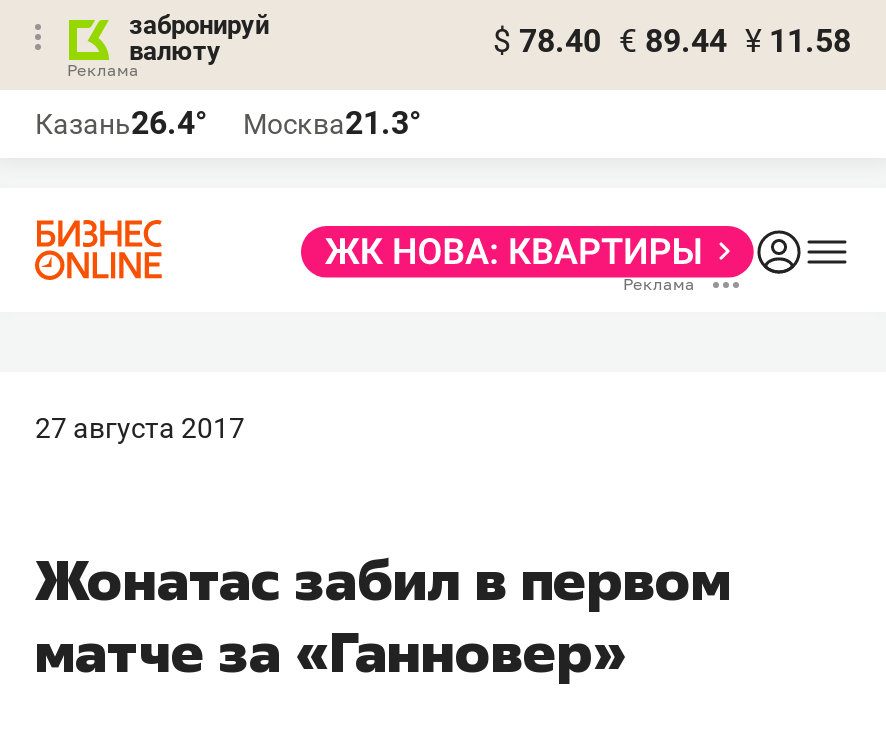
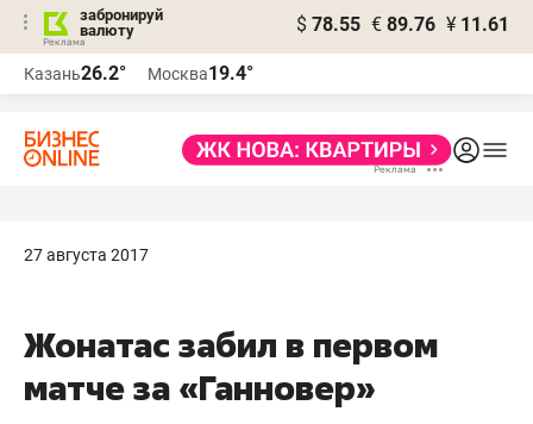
[493,22,851,60] $ 78.40 € 89.44 ¥ 11.58 -> [296,13,509,36] $ 78.55 € 89.76 ¥ 11.61
[35,104,207,142] Казань26.4° -> [24,62,126,85] Казань26.2°
[243,104,421,142] Москва21.3° -> [148,62,253,85] Москва19.4°

